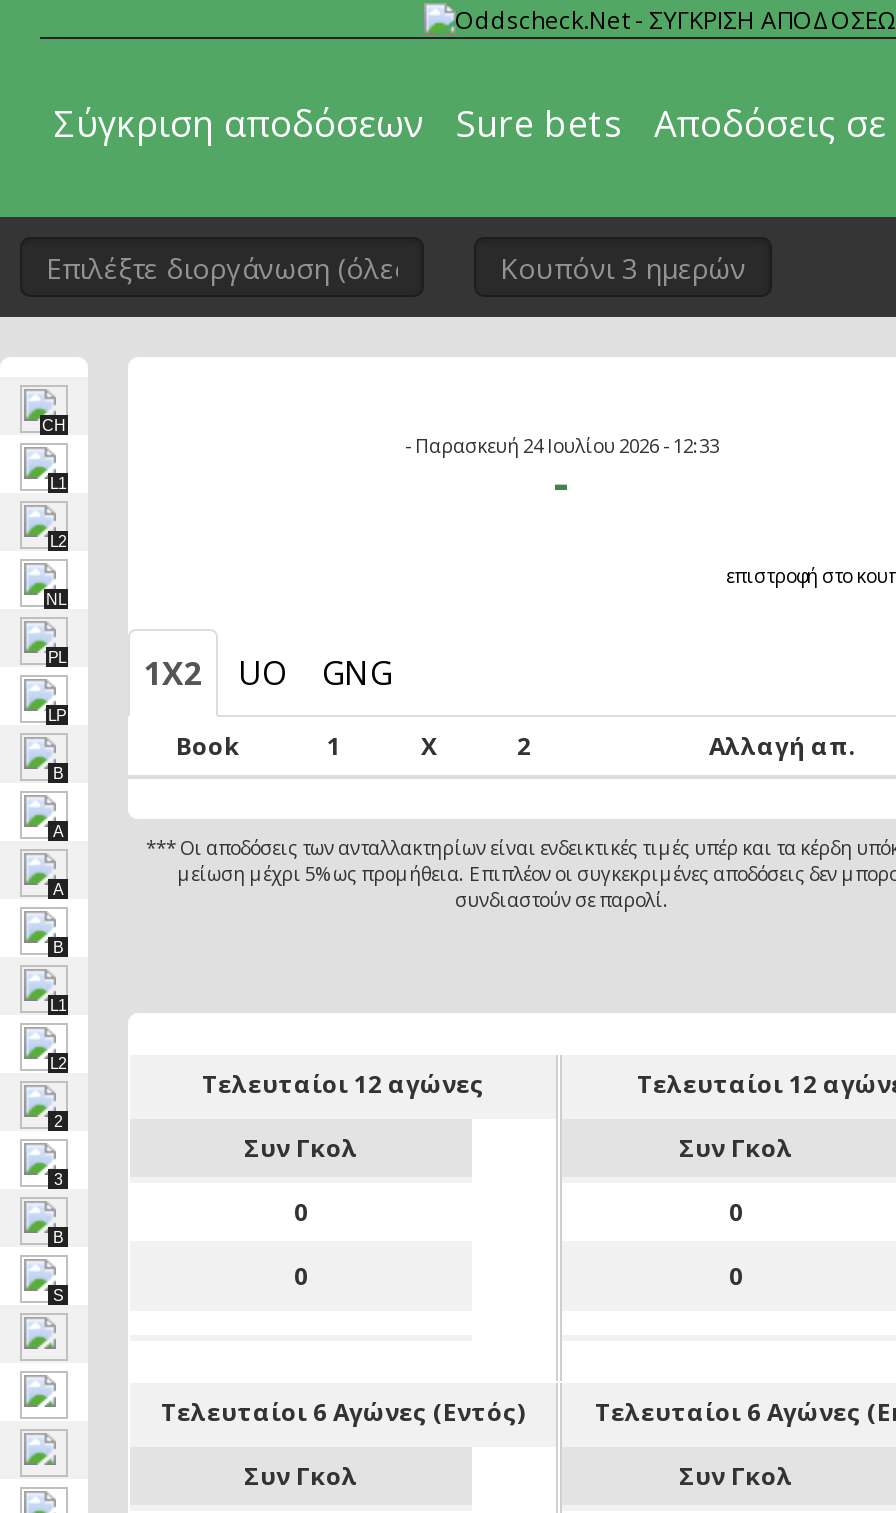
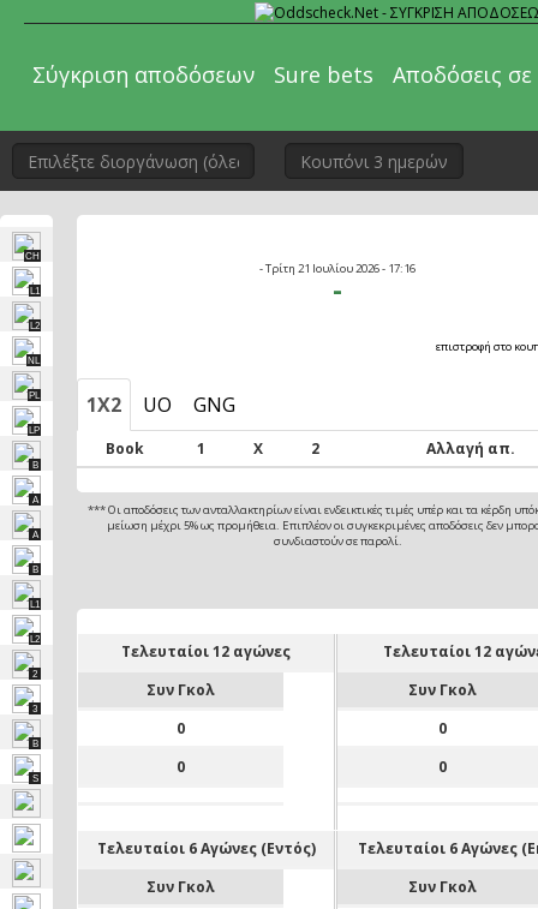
[405,434,719,460] - Παρασκευή 24 Ιουλίου 2026 - 12:33 -> [259,261,416,277] - Τρίτη 21 Ιουλίου 2026 - 17:16

